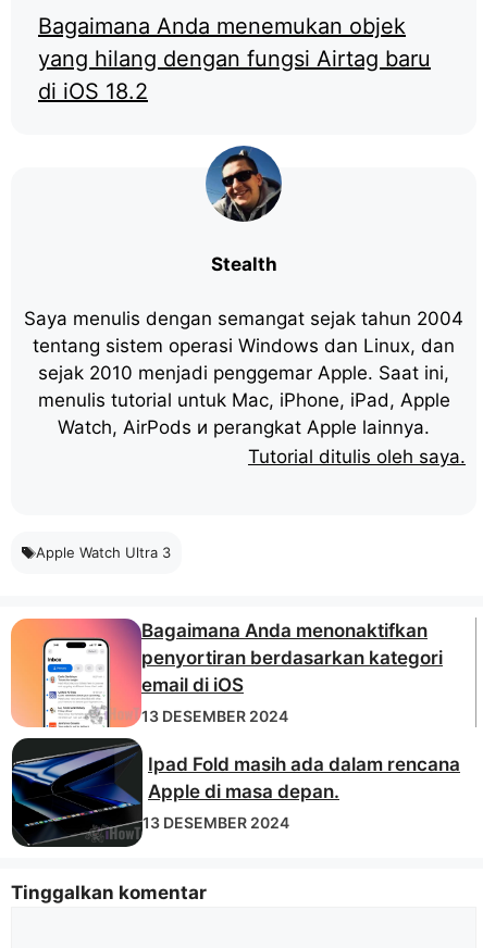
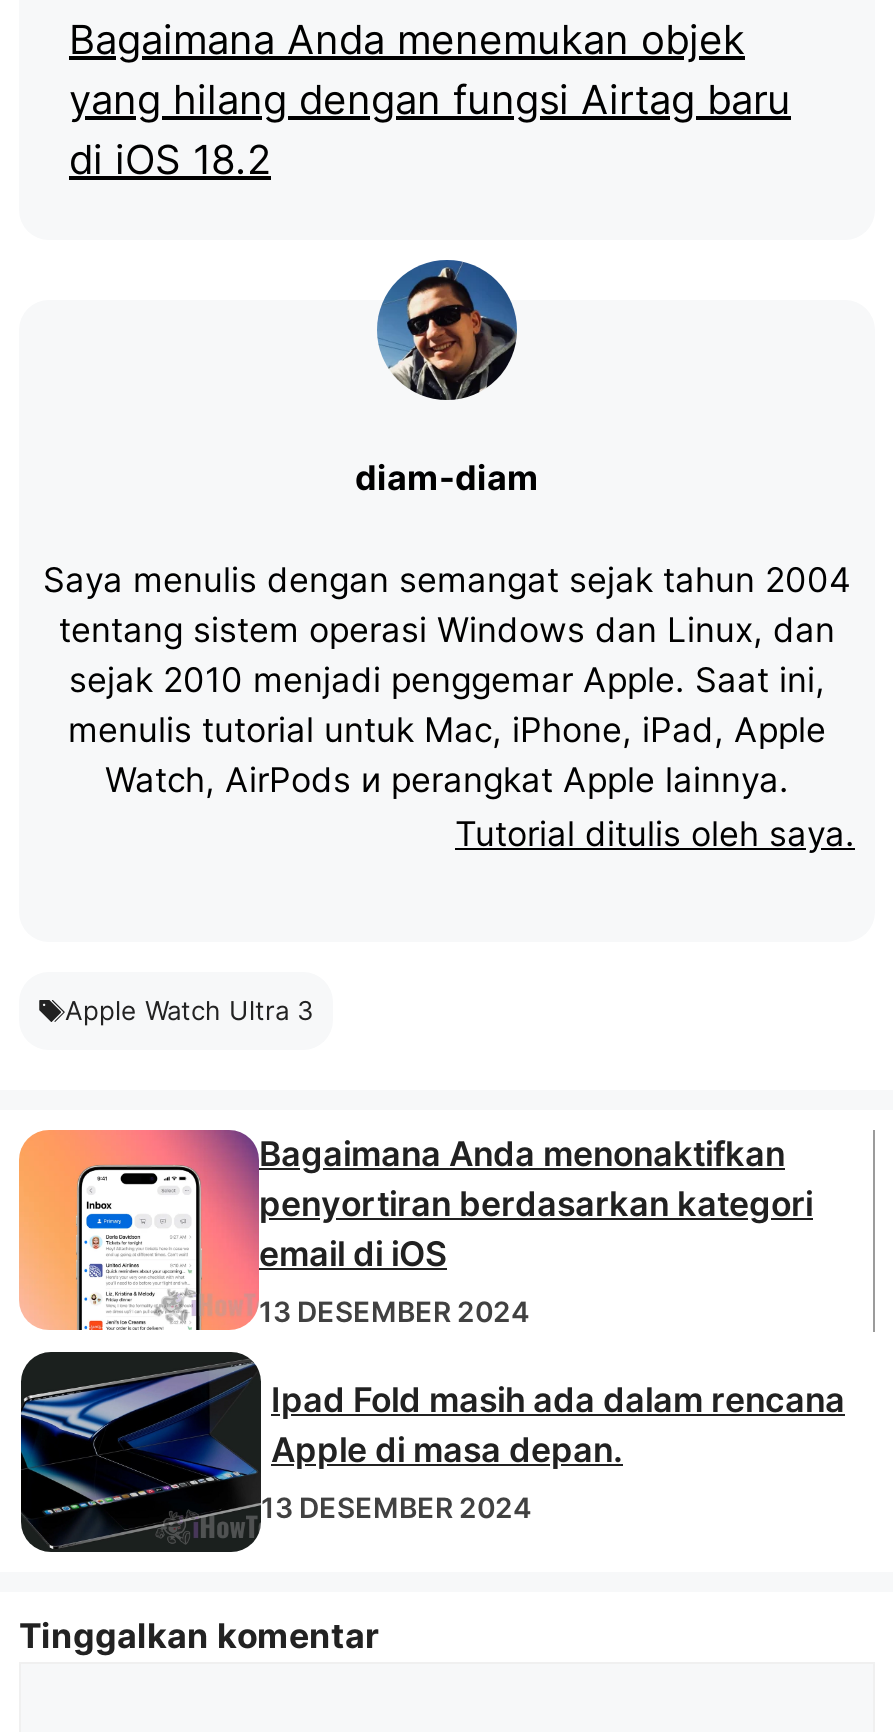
[210,253,277,275] Stealth -> [355,459,539,499] diam-diam

